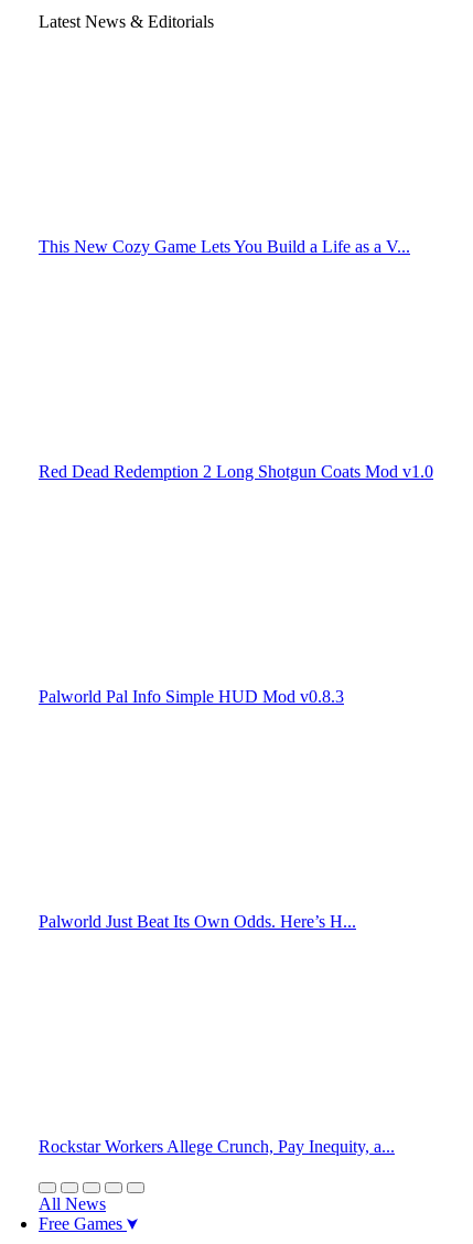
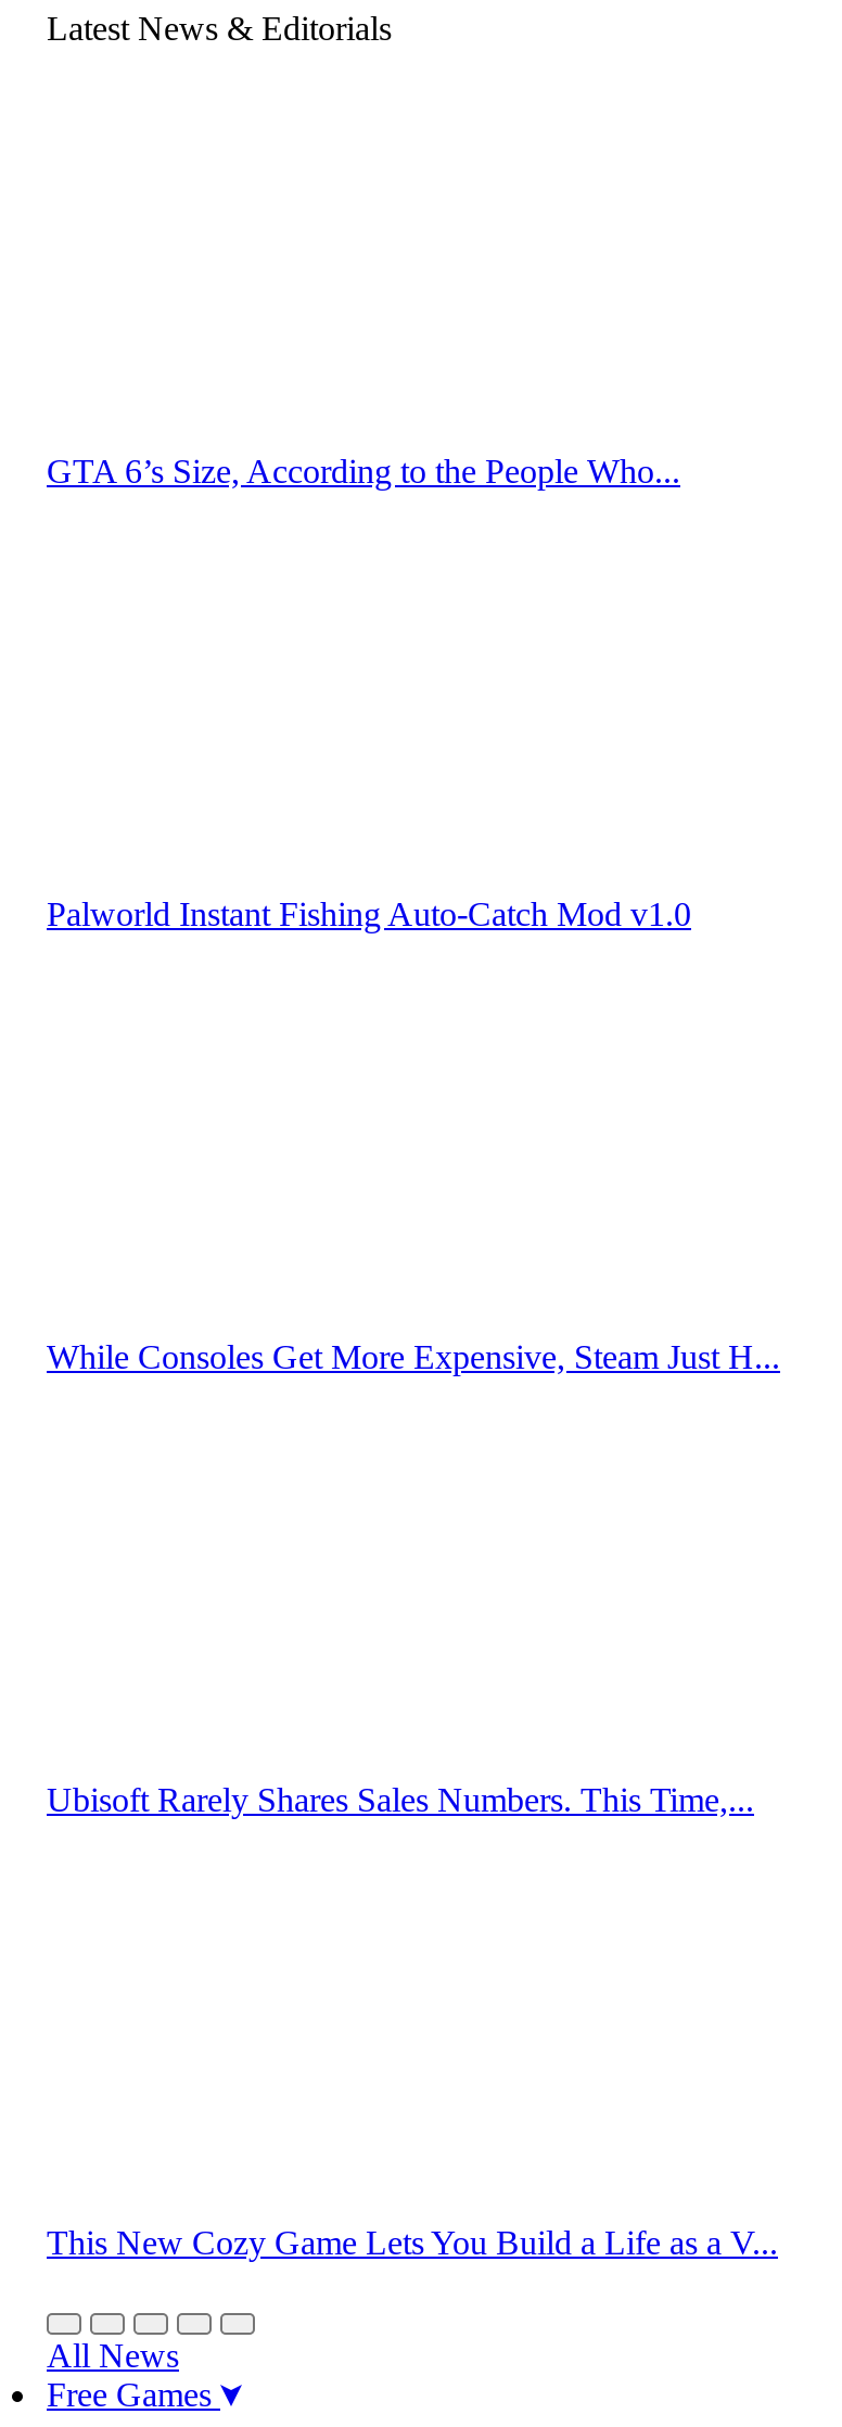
none -> [47,453,680,490] GTA 6’s Size, According to the People Who...
none -> [47,895,691,932] Palworld Instant Fishing Auto-Catch Mod v1.0
none -> [47,1338,780,1375] While Consoles Get More Expensive, Steam Just H...
none -> [47,1781,754,1818] Ubisoft Rarely Shares Sales Numbers. This Time,...
moved [39,237,410,256] -> [47,2224,778,2261]: This New Cozy Game Lets You Build a Life as a V...
[39,462,433,481] Red Dead Redemption 2 Long Shotgun Coats Mod v1.0 -> none
[39,687,344,706] Palworld Pal Info Simple HUD Mod v0.8.3 -> none
[39,912,356,931] Palworld Just Beat Its Own Odds. Here’s H... -> none
[39,1137,395,1156] Rockstar Workers Allege Crunch, Pay Inequity, a... -> none

